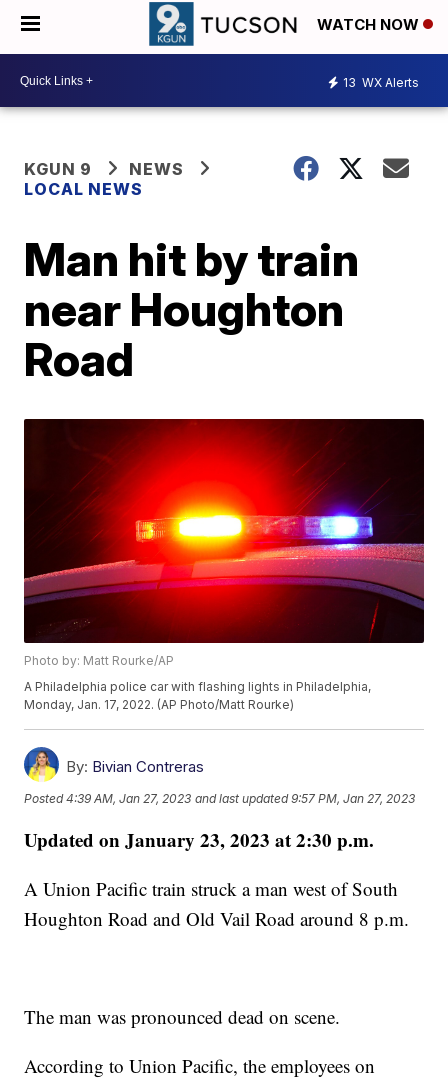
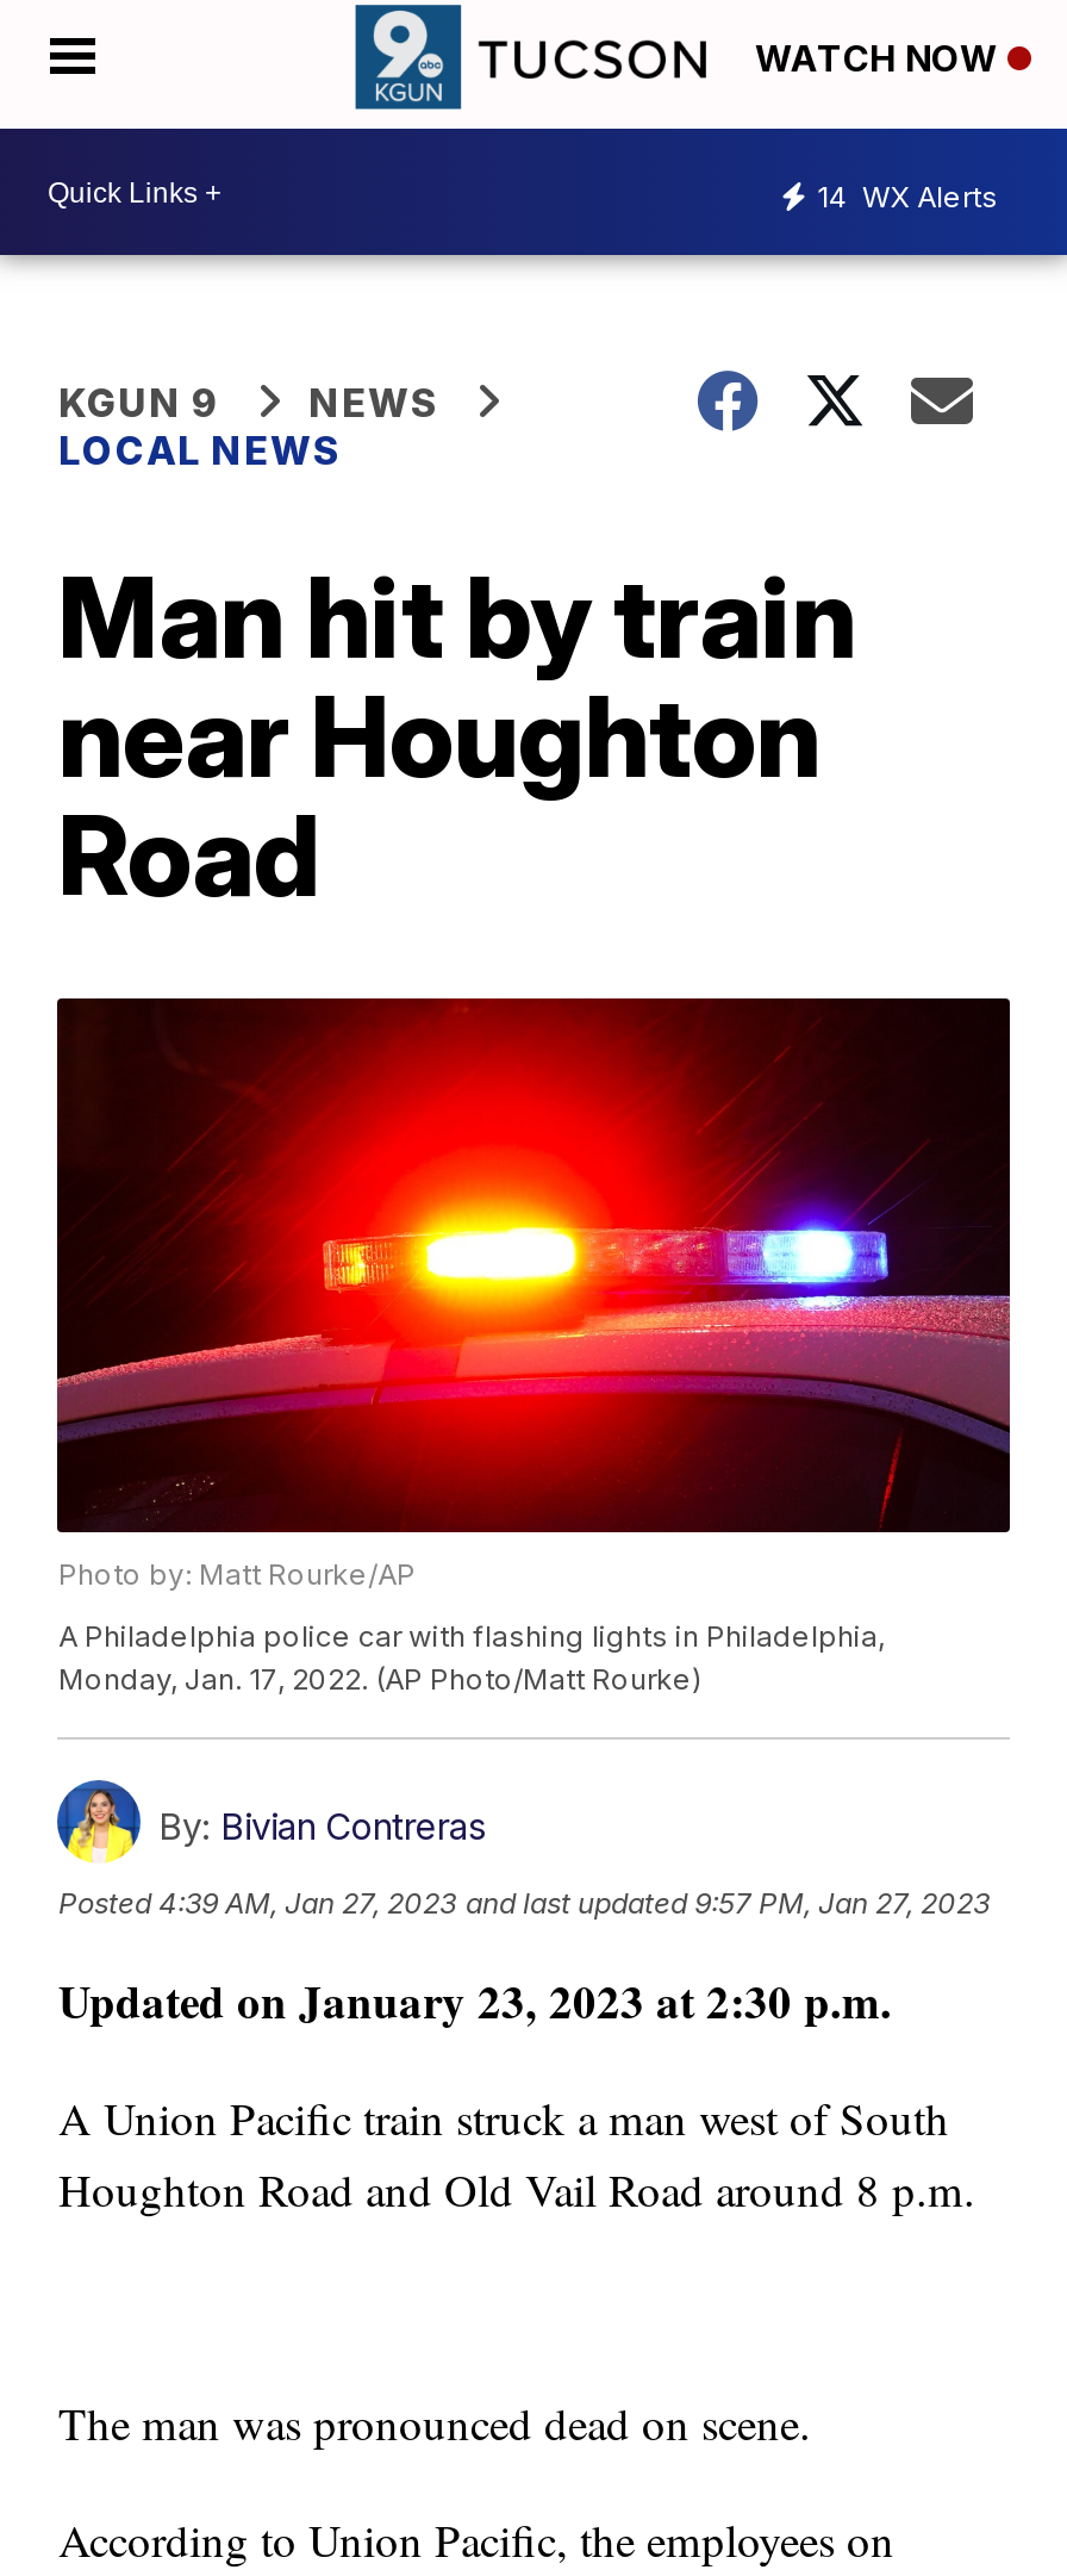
[343,74,419,89] 13 WX Alerts -> [817,178,998,213] 14 WX Alerts

